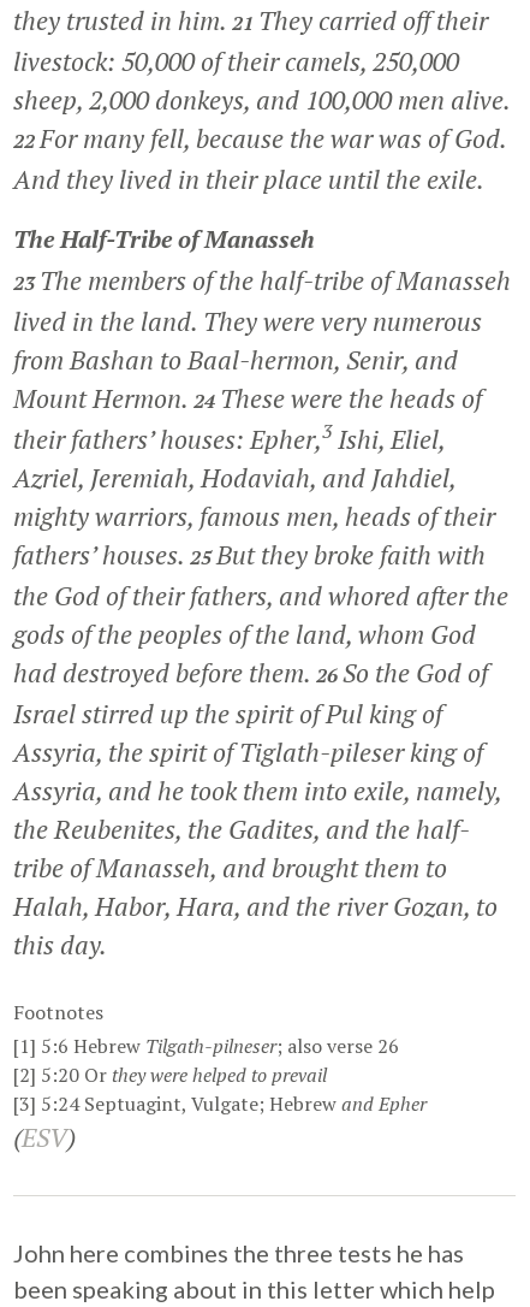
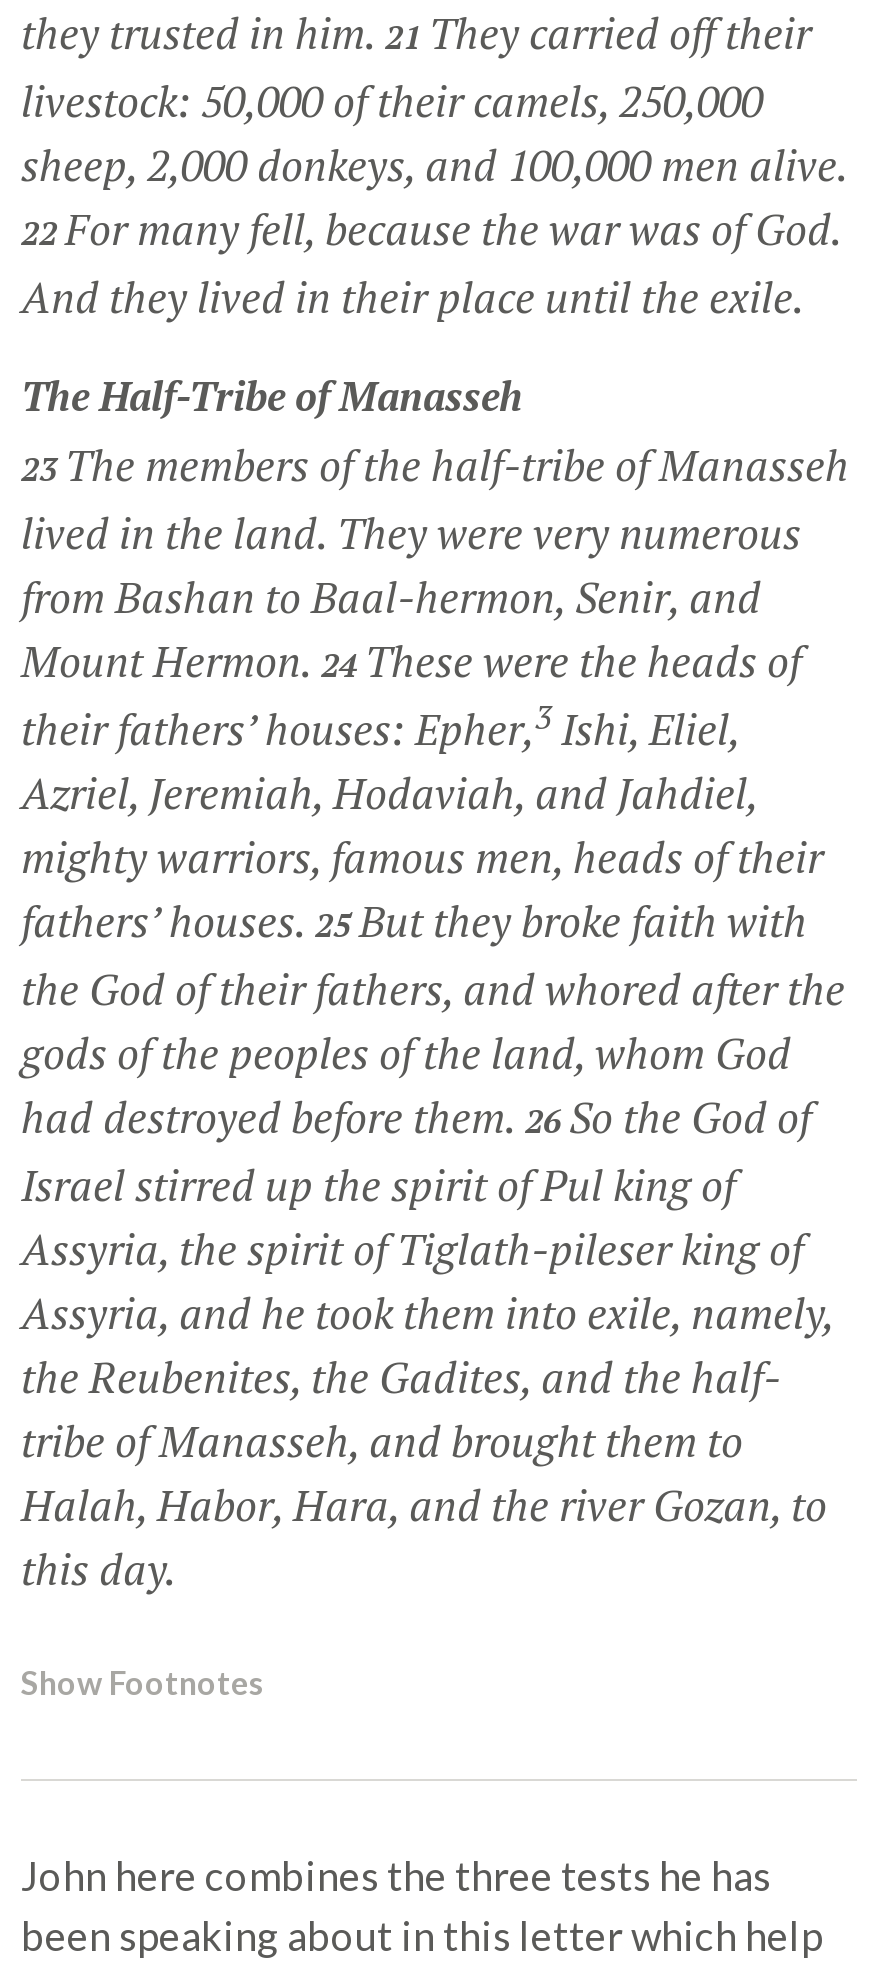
[13,998,427,1154] Footnotes | [1] 5:6 Hebrew Tilgath-pilneser; also verse 26 | [2] 5:20 Or theywere helped to prevail | [3] 5:24 Septuagint, Vulgate; Hebrew and Epher | (ESV) -> [21,1663,265,1701] Show Footnotes

